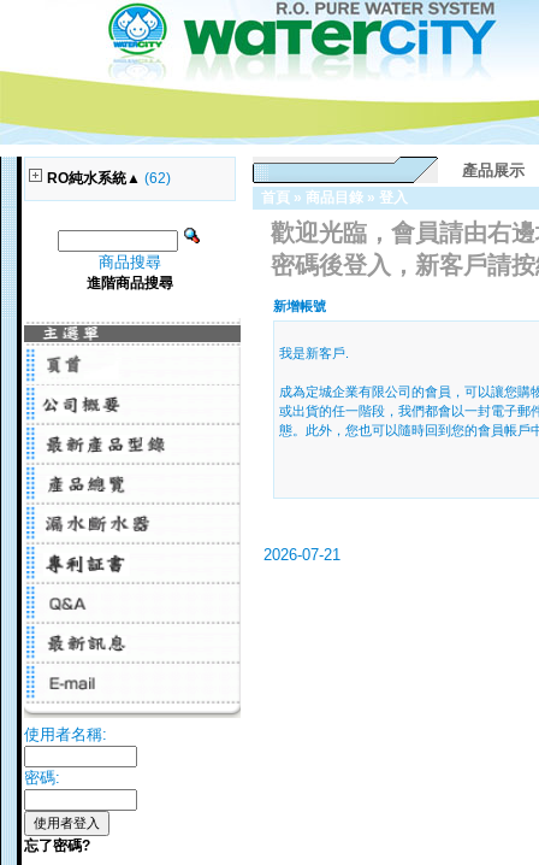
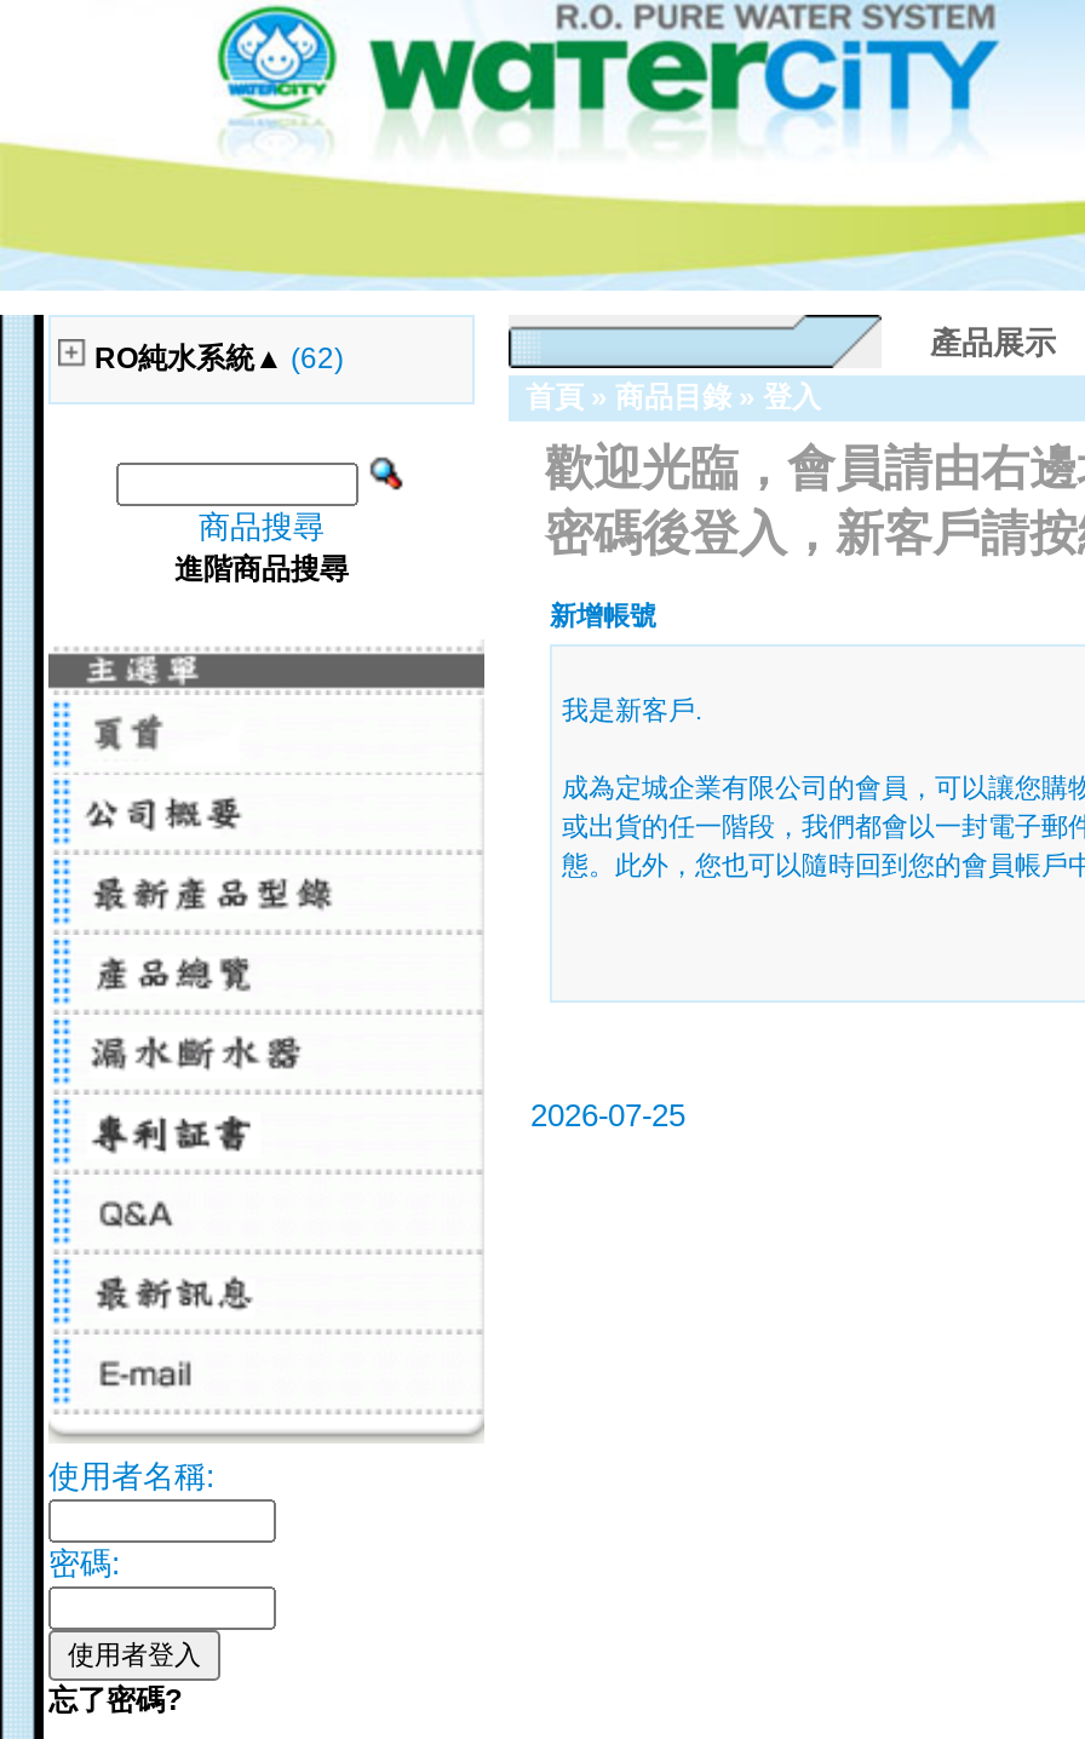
[254,546,350,564] 2026-07-21 -> [511,1097,705,1133] 2026-07-25

